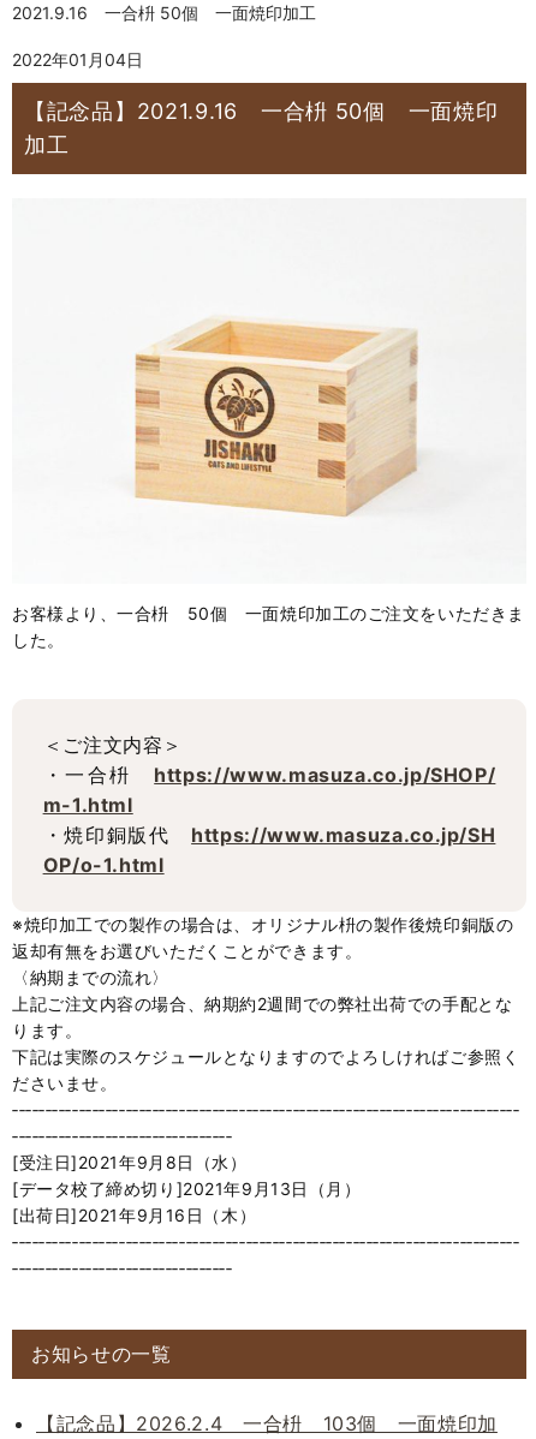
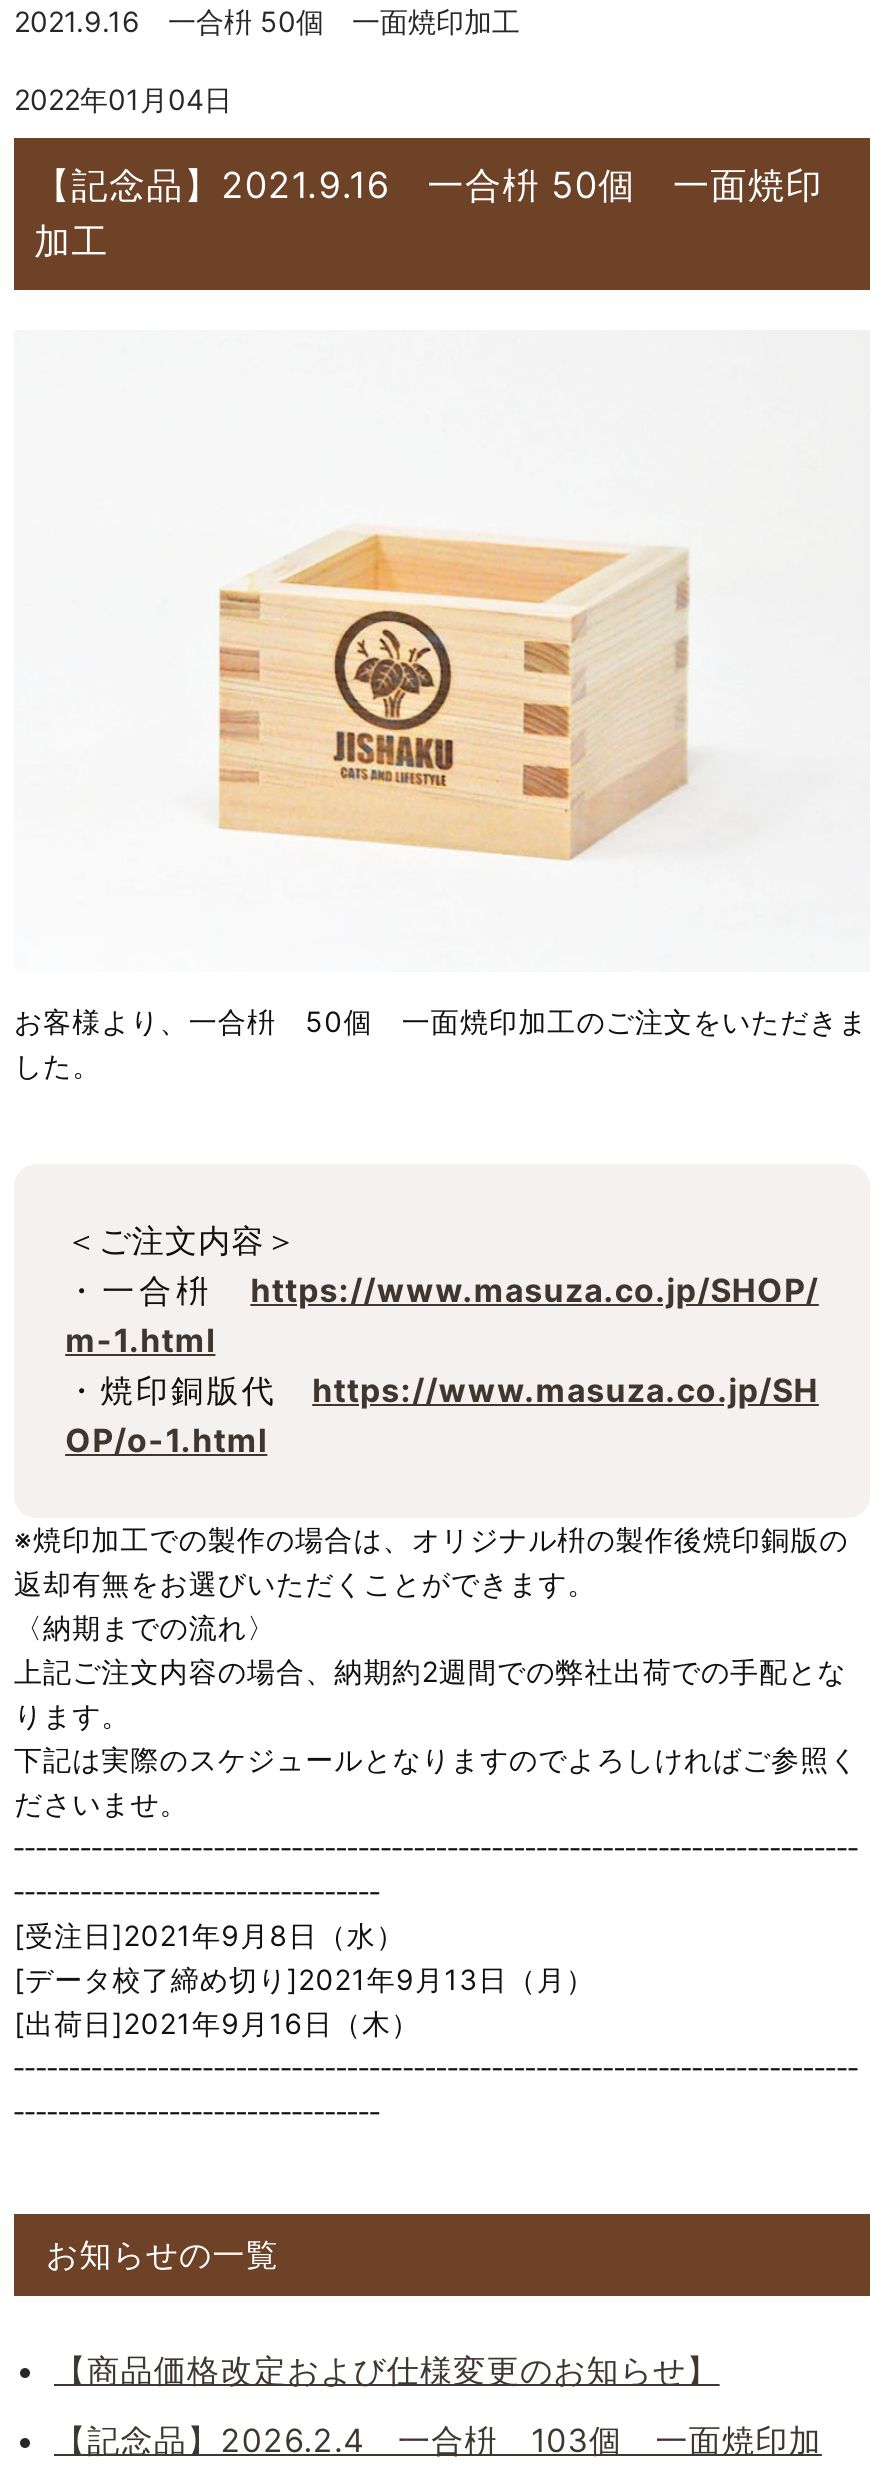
none -> [54,2349,720,2389] 【商品価格改定および仕様変更のお知らせ】

